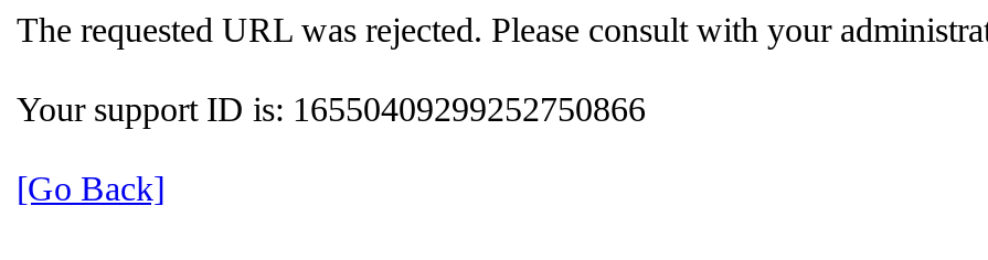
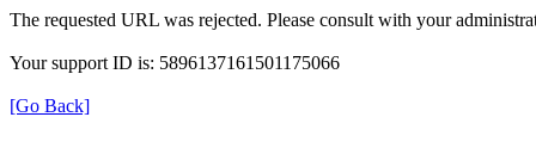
[17,90,646,128] Your support ID is: 16550409299252750866 -> [10,53,340,73] Your support ID is: 5896137161501175066

